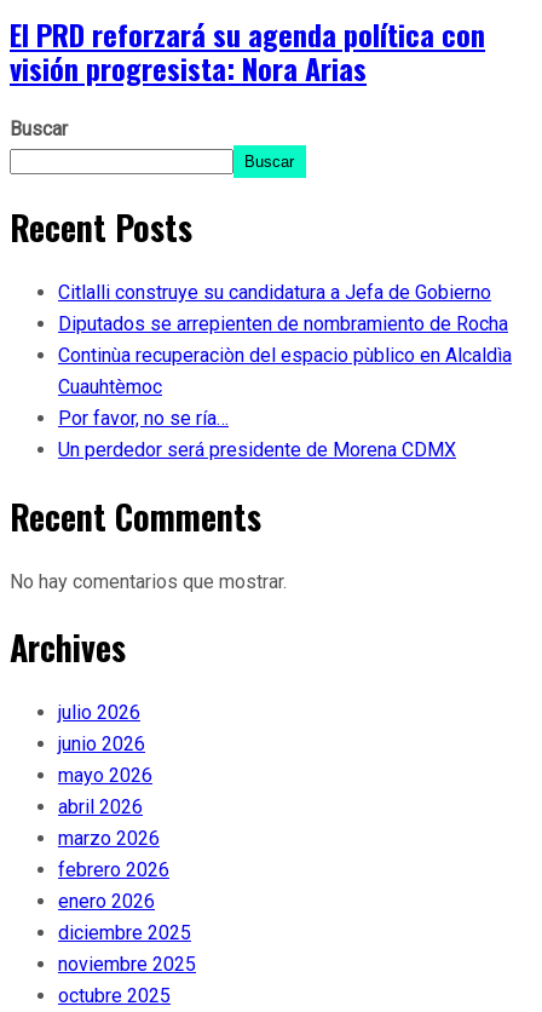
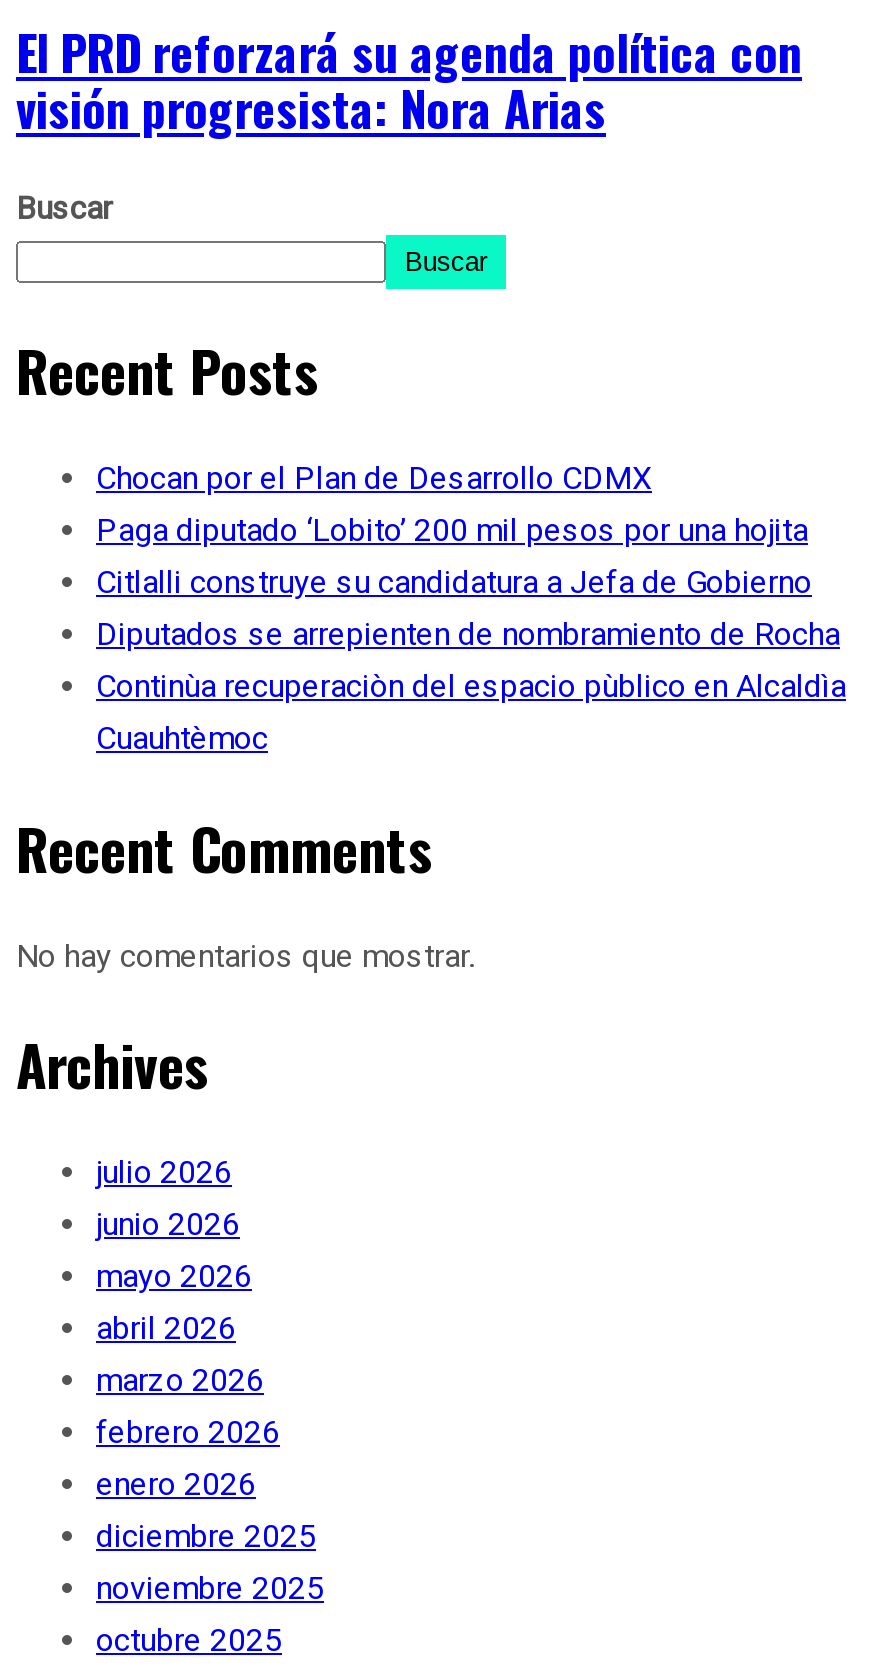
none -> [96,460,808,550] Chocan por el Plan de Desarrollo CDMX | Paga diputado ‘Lobito’ 200 mil pesos por una hojita
moved [58,281,512,399] -> [96,564,846,758]: Citlalli construye su candidatura a Jefa de Gobierno | Diputados se arrepienten de nombramiento de Rocha | Continùa recuperaciòn del espacio pùblico en Alcaldìa | Cuauhtèmoc
[58,407,456,462] Por favor, no se ría… | Un perdedor será presidente de Morena CDMX -> none

